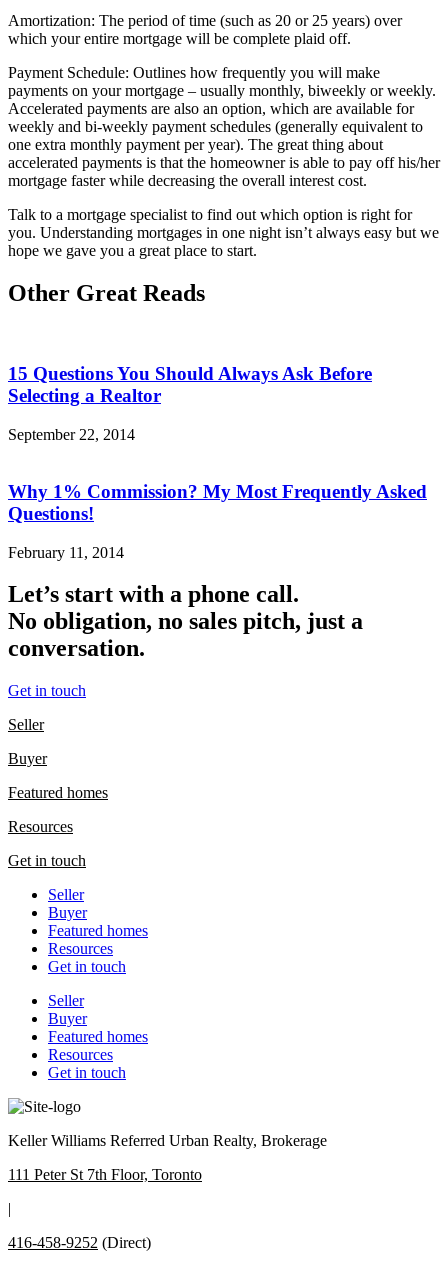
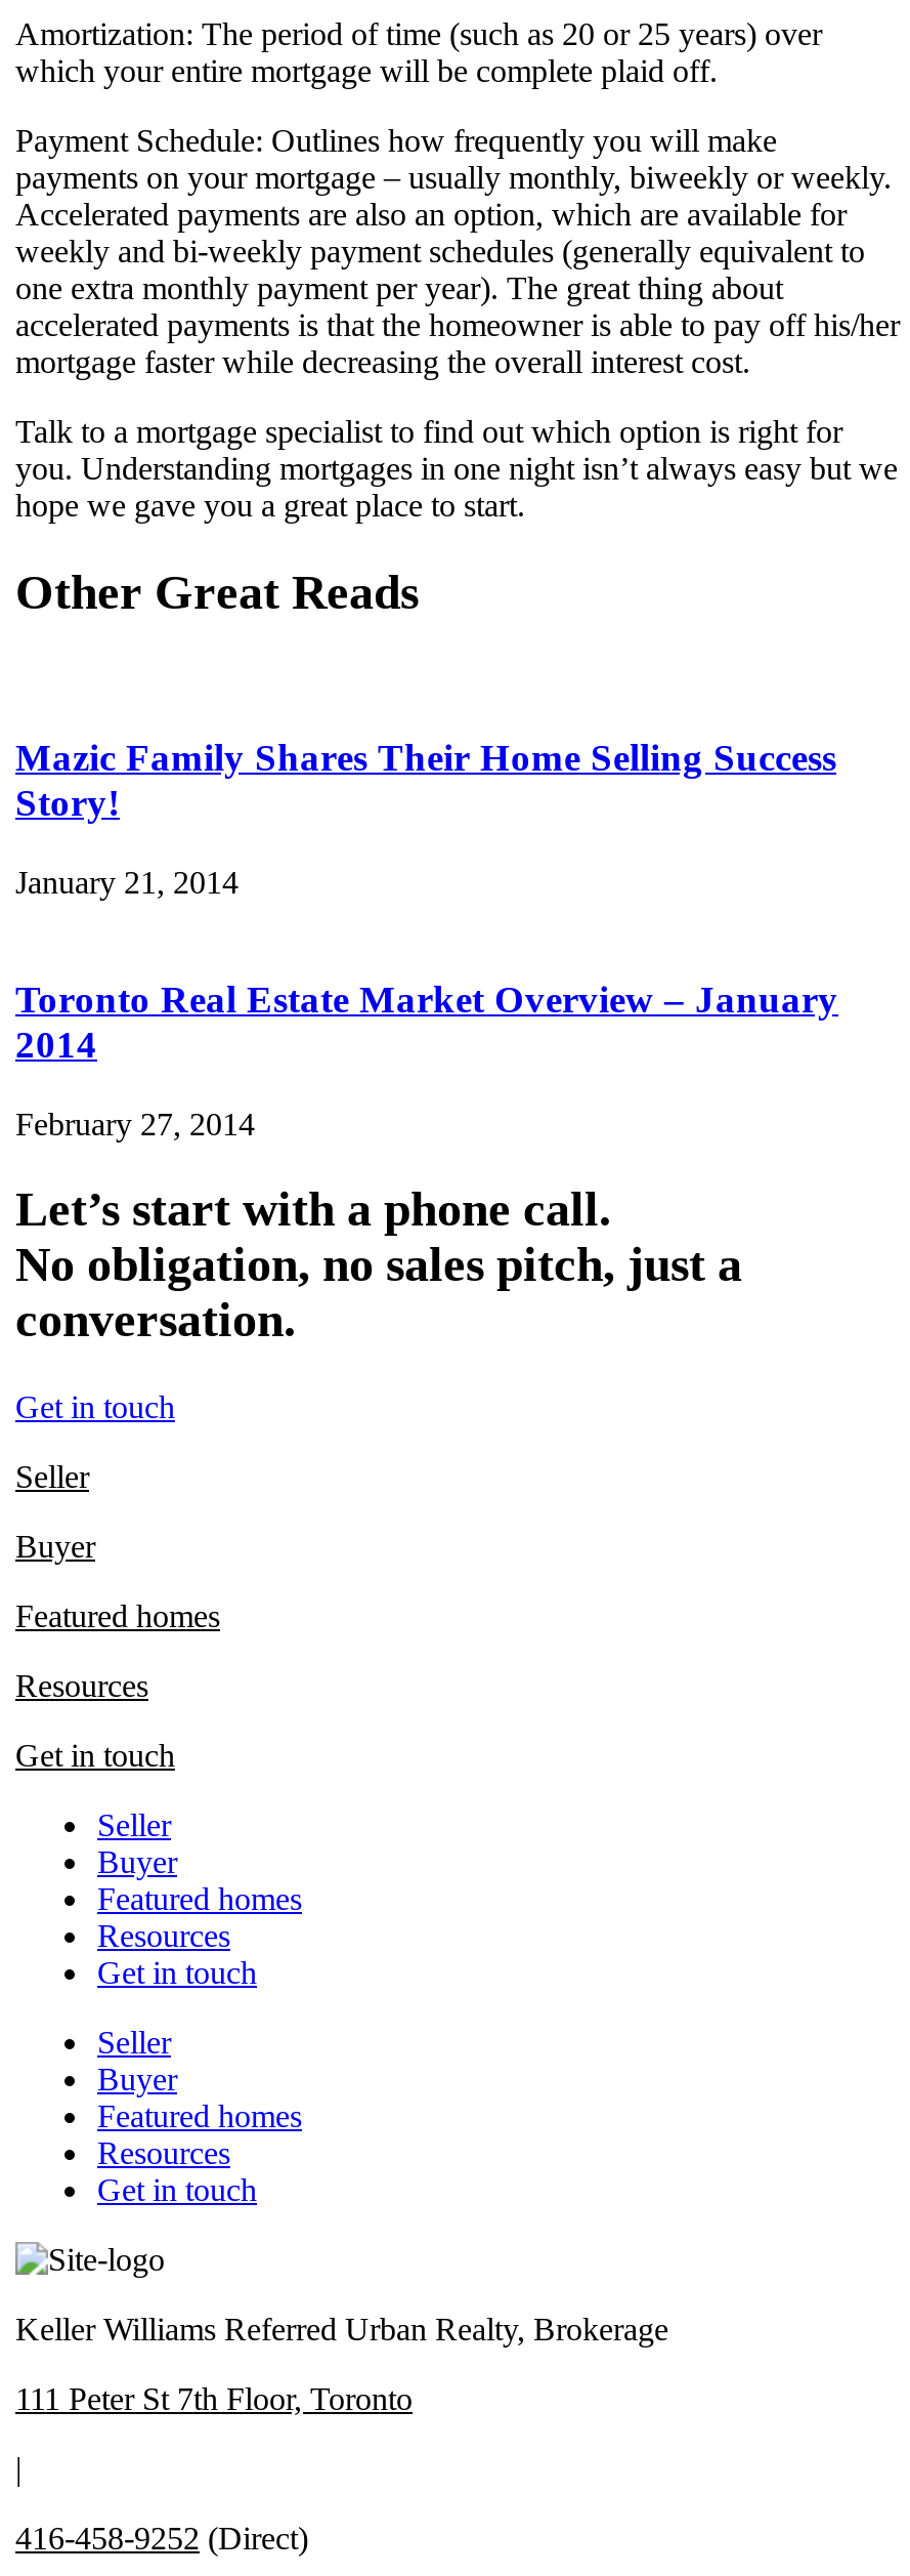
[8,363,372,406] 15 Questions You Should Always Ask Before | Selecting a Realtor -> [15,737,836,825] Mazic Family Shares Their Home Selling Success | Story!
[8,426,135,443] September 22, 2014 -> [15,865,239,900] January 21, 2014
[8,481,427,524] Why 1% Commission? My Most Frequently Asked | Questions! -> [15,977,838,1065] Toronto Real Estate Market Overview – January | 2014
[8,544,124,561] February 11, 2014 -> [15,1106,255,1141] February 27, 2014

